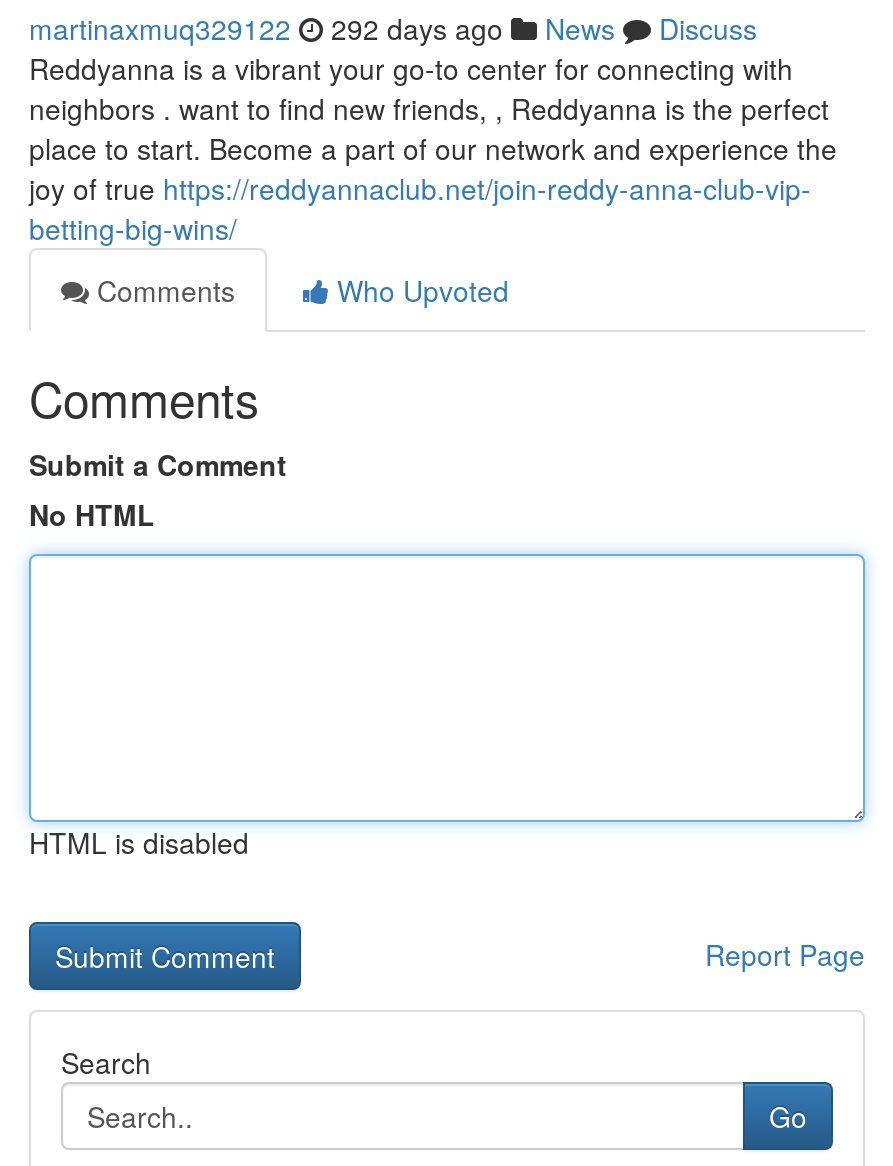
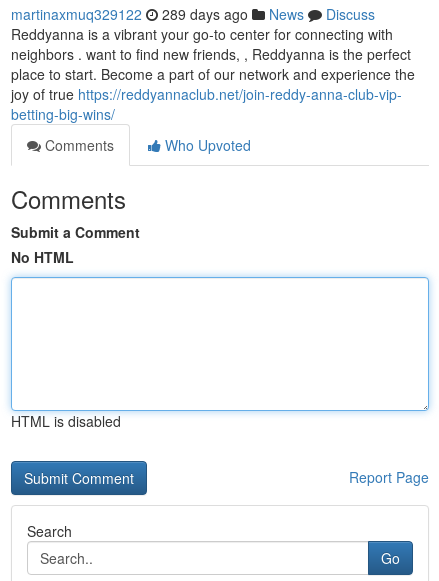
[29,8,757,48] martinaxmuq329122 292 days ago News Discuss -> [11,4,375,24] martinaxmuq329122 289 days ago News Discuss

